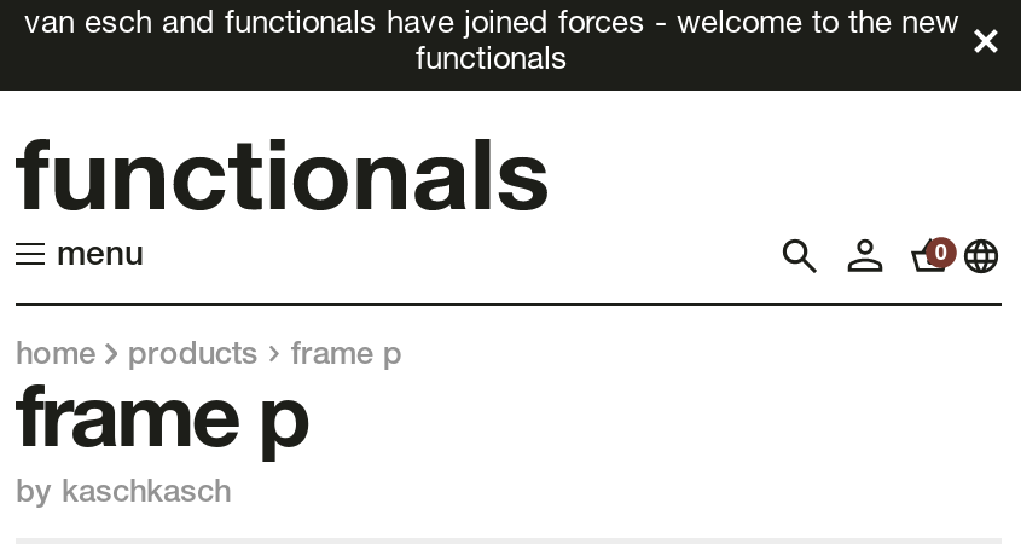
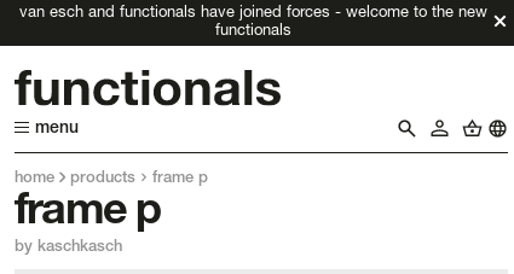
[934,240,948,267] 0 -> none

